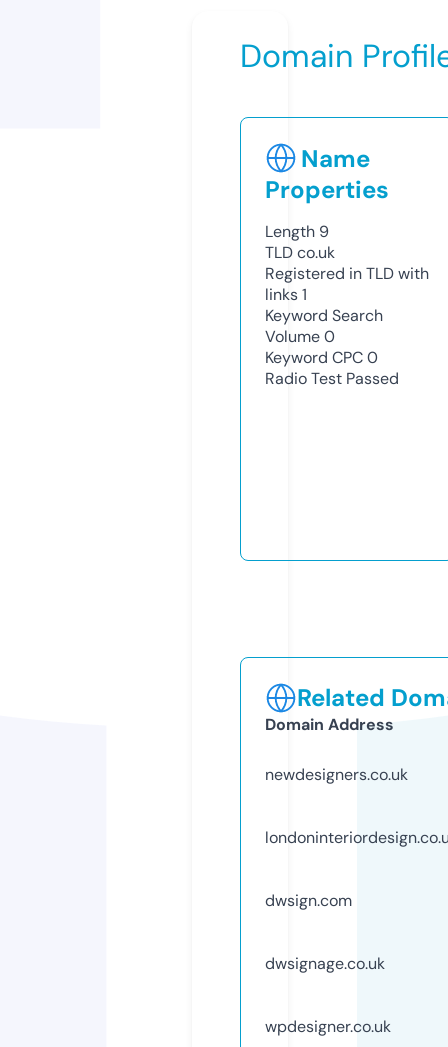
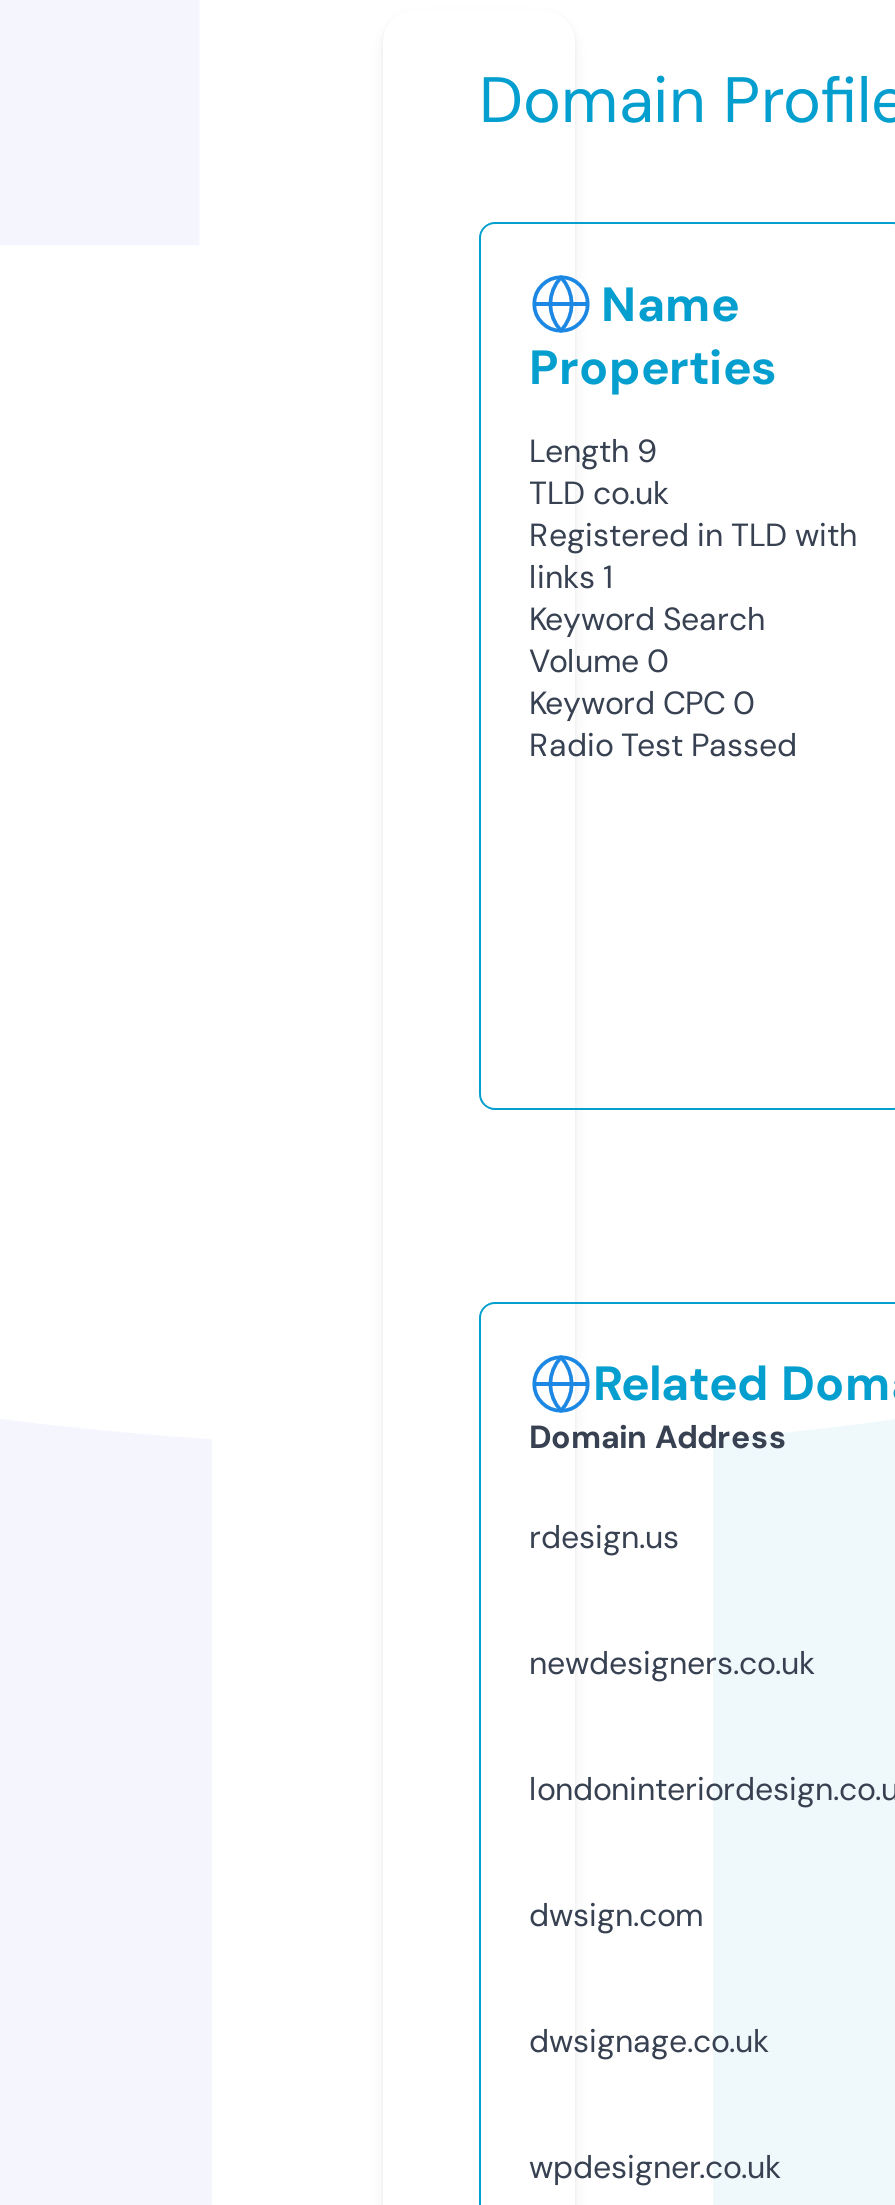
none -> [529,1516,679,1558] rdesign.us

